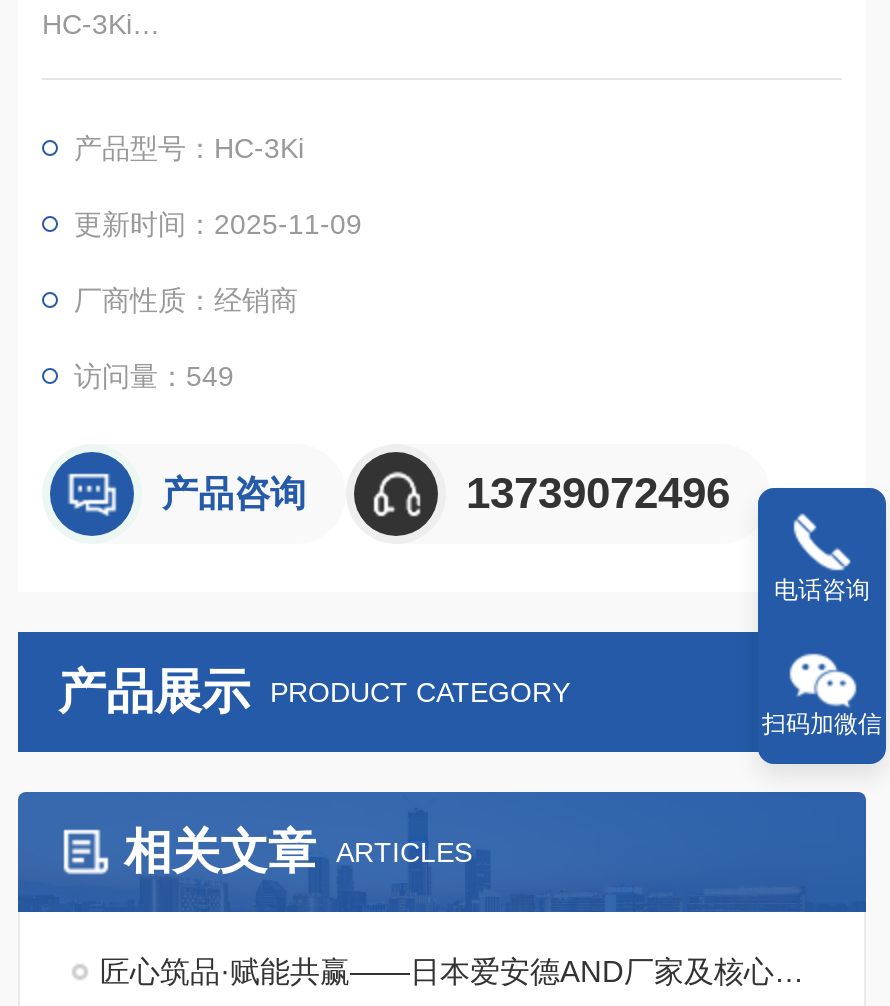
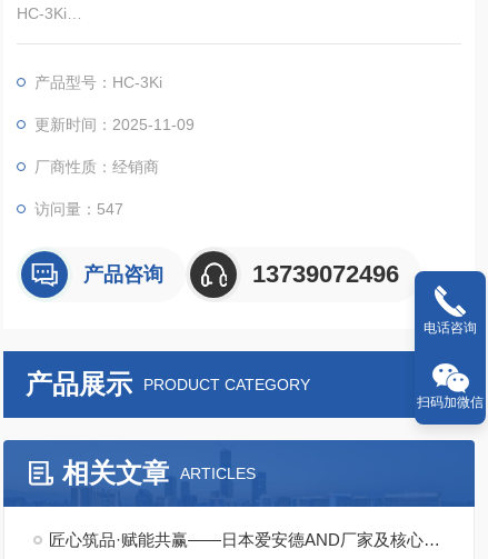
[74,360,234,392] 访问量：549 -> [34,200,123,218] 访问量：547

